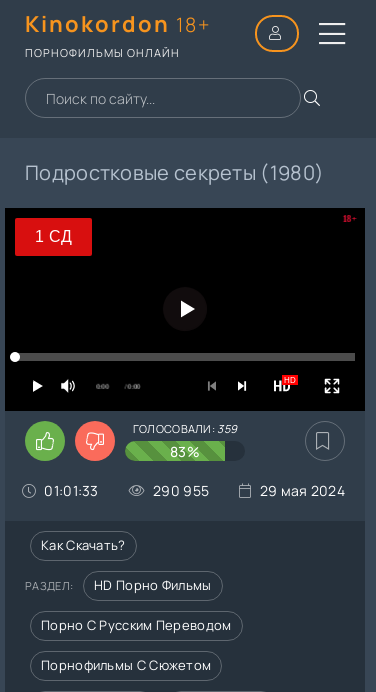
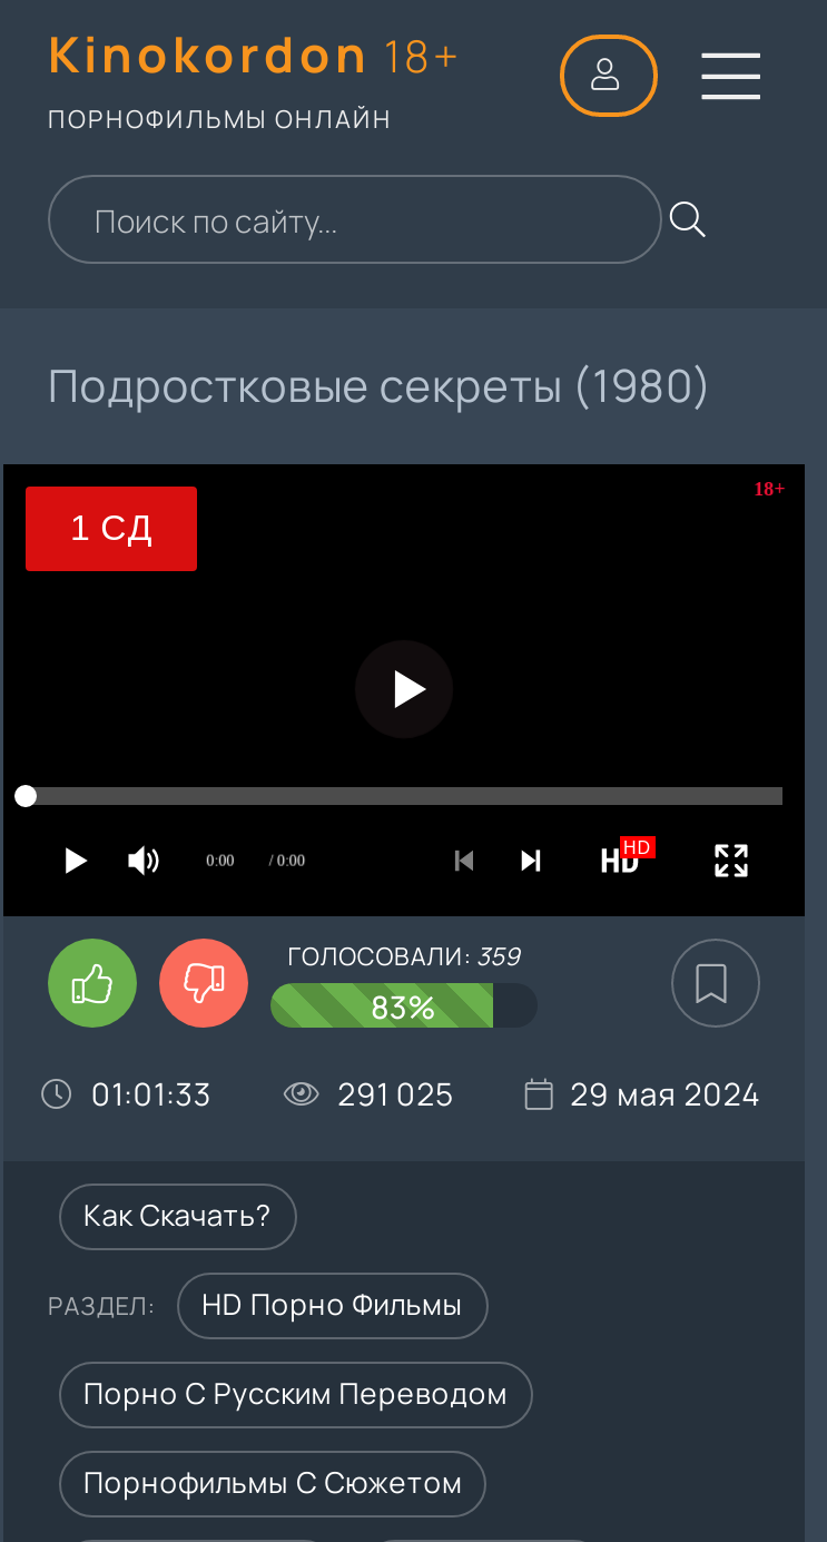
[153,481,209,500] 290 955 -> [337,1072,453,1114] 291 025

